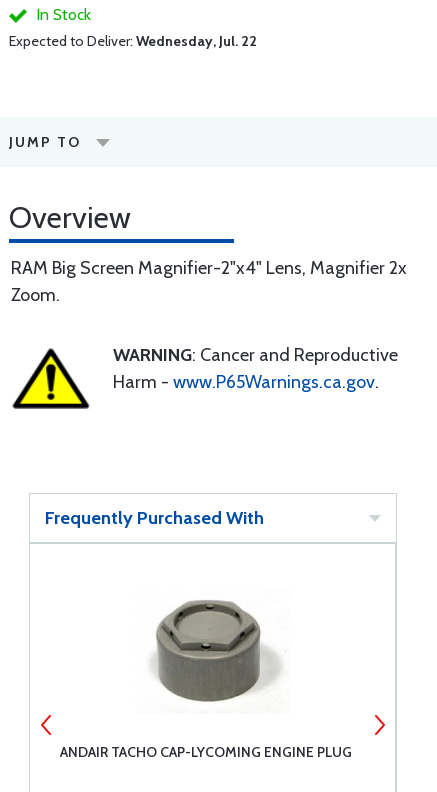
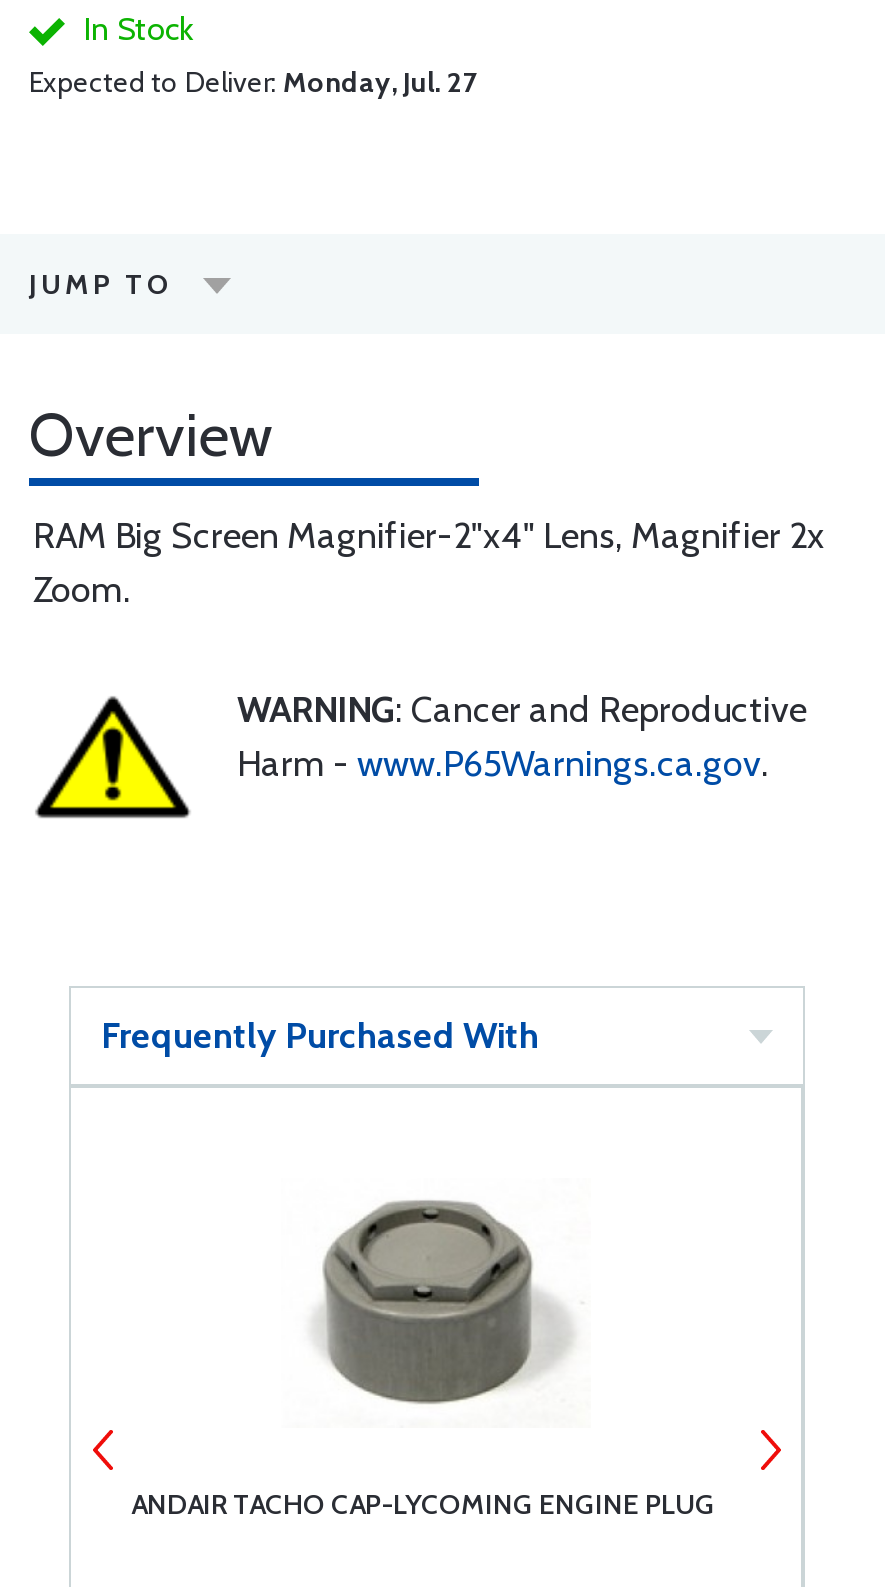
[9,32,257,50] Expected to Deliver: Wednesday, Jul. 22 -> [29,64,477,100] Expected to Deliver: Monday, Jul. 27

